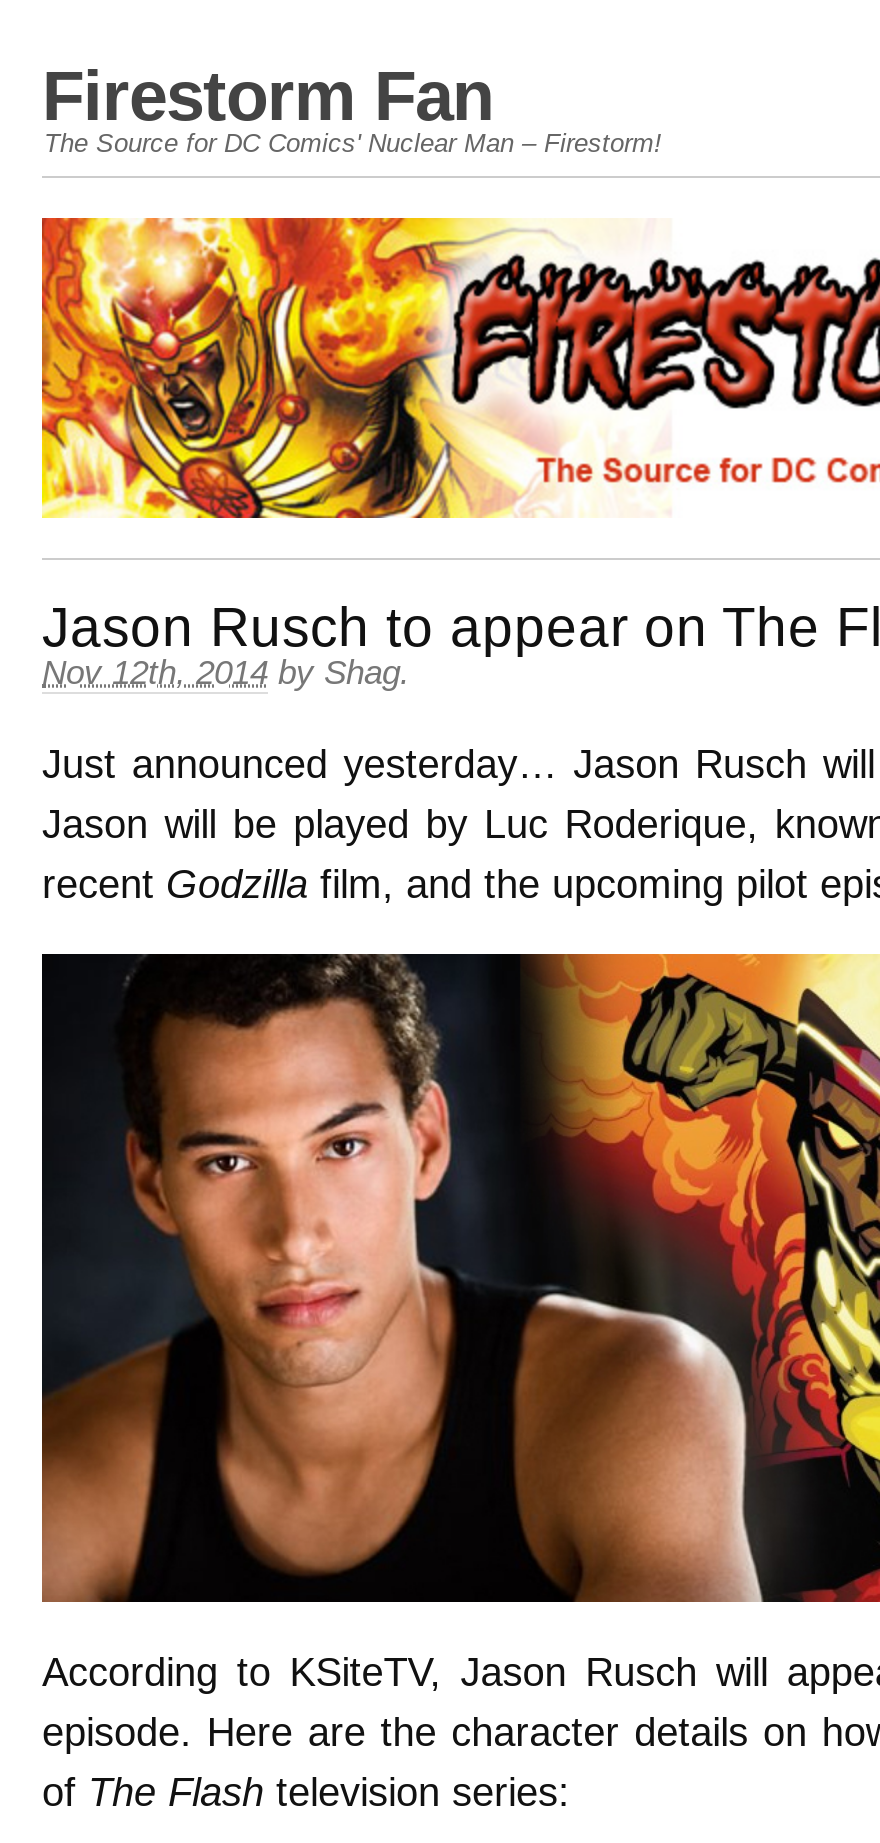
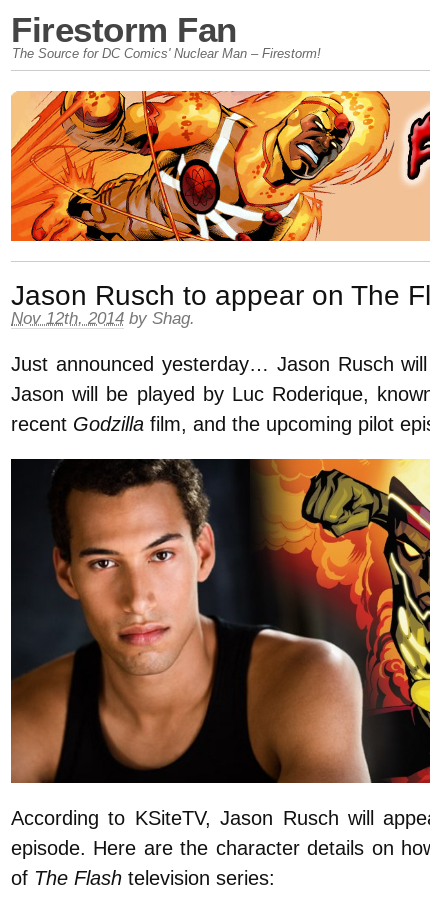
[40,216,874,520] [image] -> [10,90,427,242] [image]

